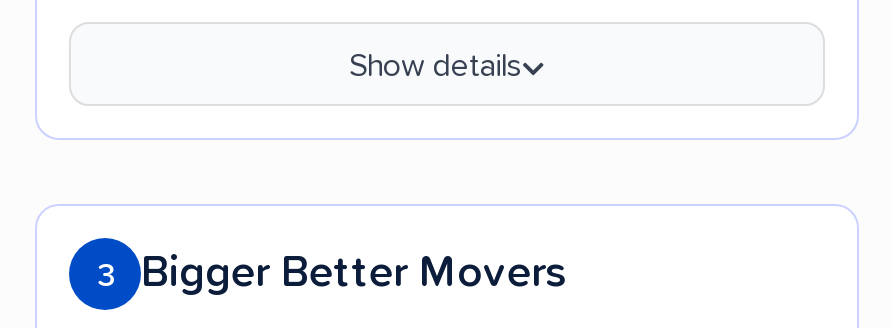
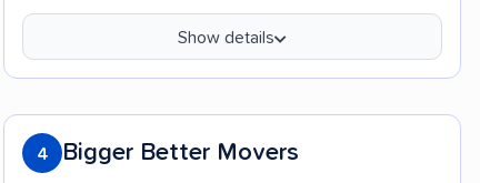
[97,251,567,295] 3 Bigger Better Movers -> [37,140,299,165] 4 Bigger Better Movers

